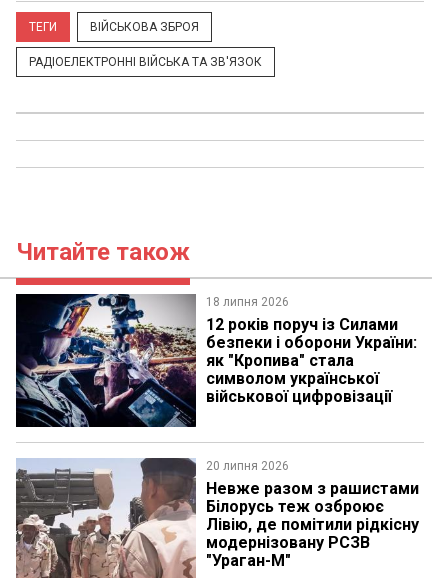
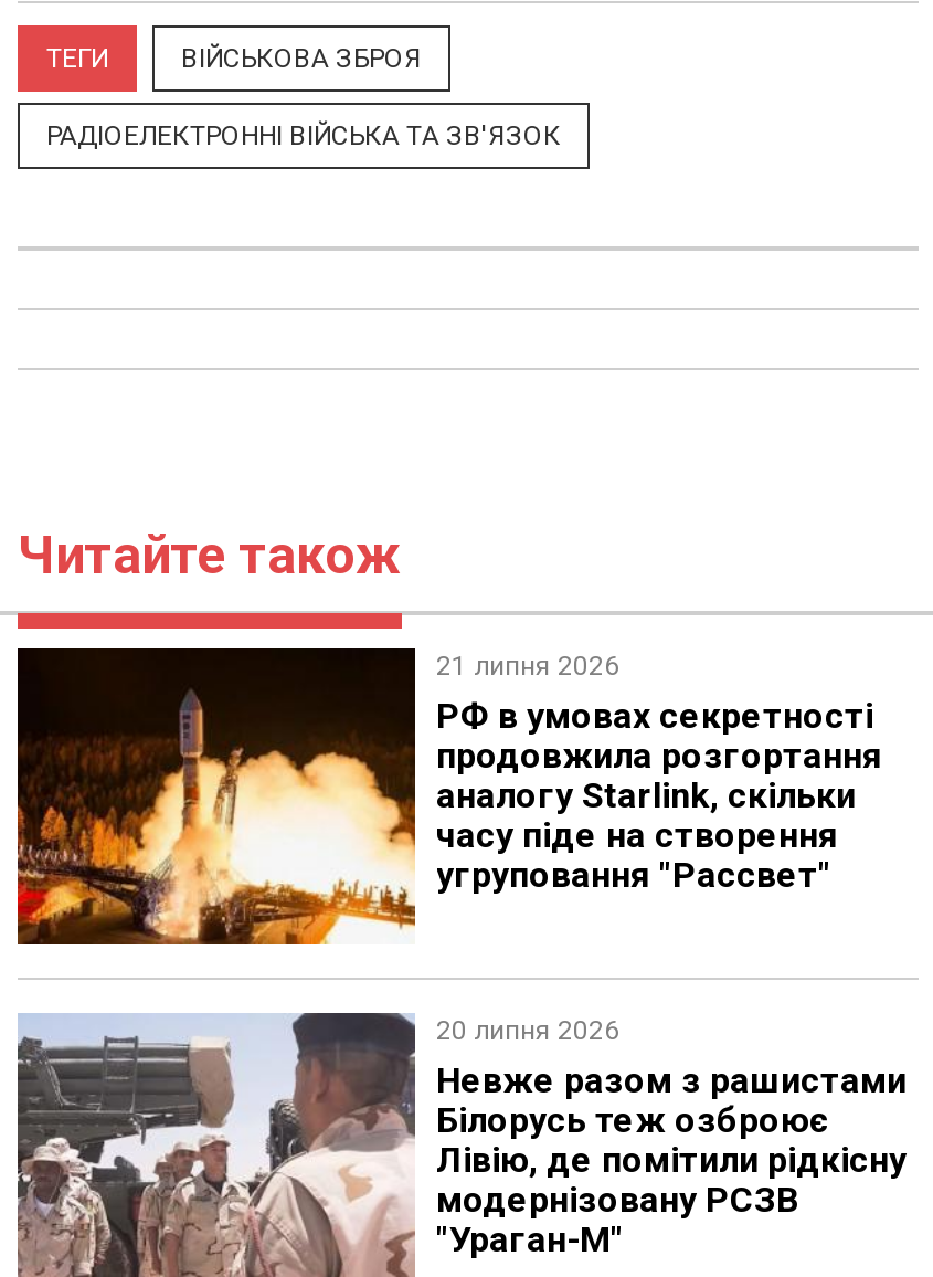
[15,293,416,428] [image] | 18 липня 2026 | 12 років поруч із Силами | безпеки і оборони України: | як "Кропива" стала | символом української | військової цифровізації -> [15,645,882,948] [image] | 21 липня 2026 | РФ в умовах секретності | продовжила розгортання | аналогу Starlink, скільки | часу піде на створення | угруповання "Рассвет"

